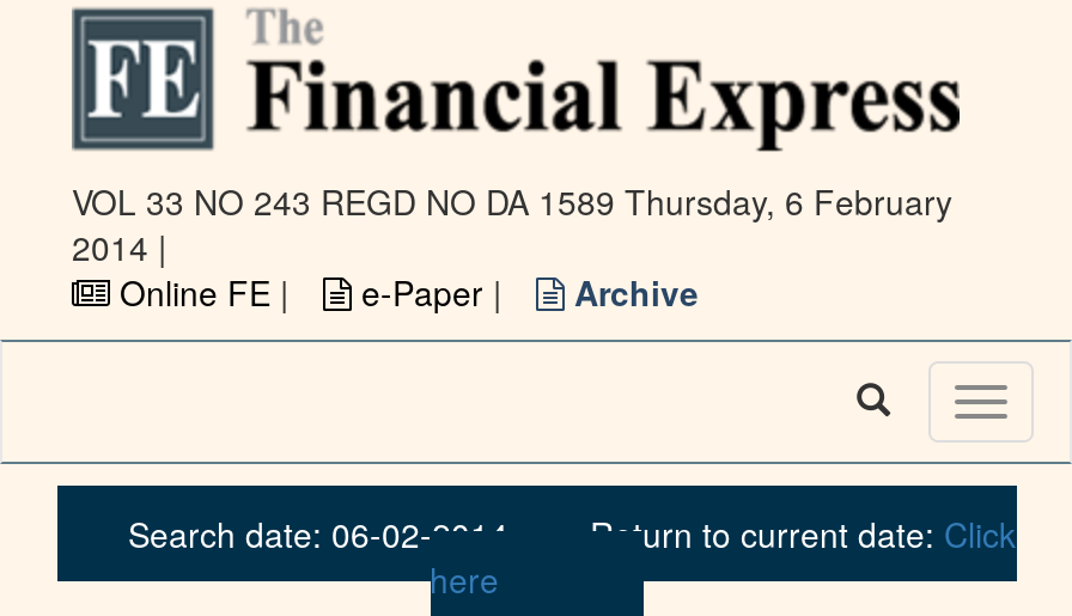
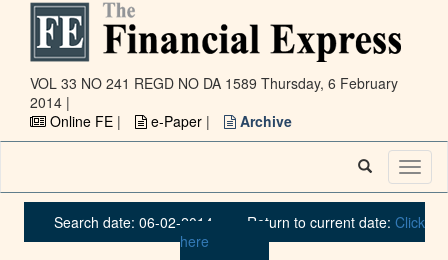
[72,177,952,225] VOL 33 NO 243 REGD NO DA 1589 Thursday, 6 February -> [30,73,398,93] VOL 33 NO 241 REGD NO DA 1589 Thursday, 6 February

